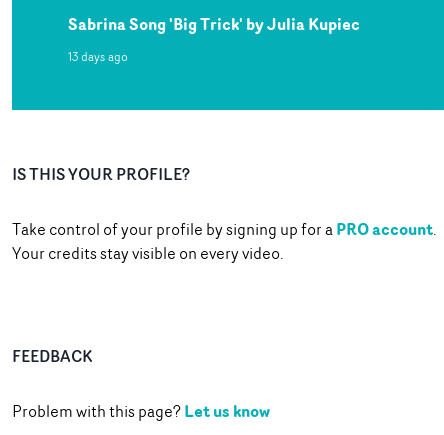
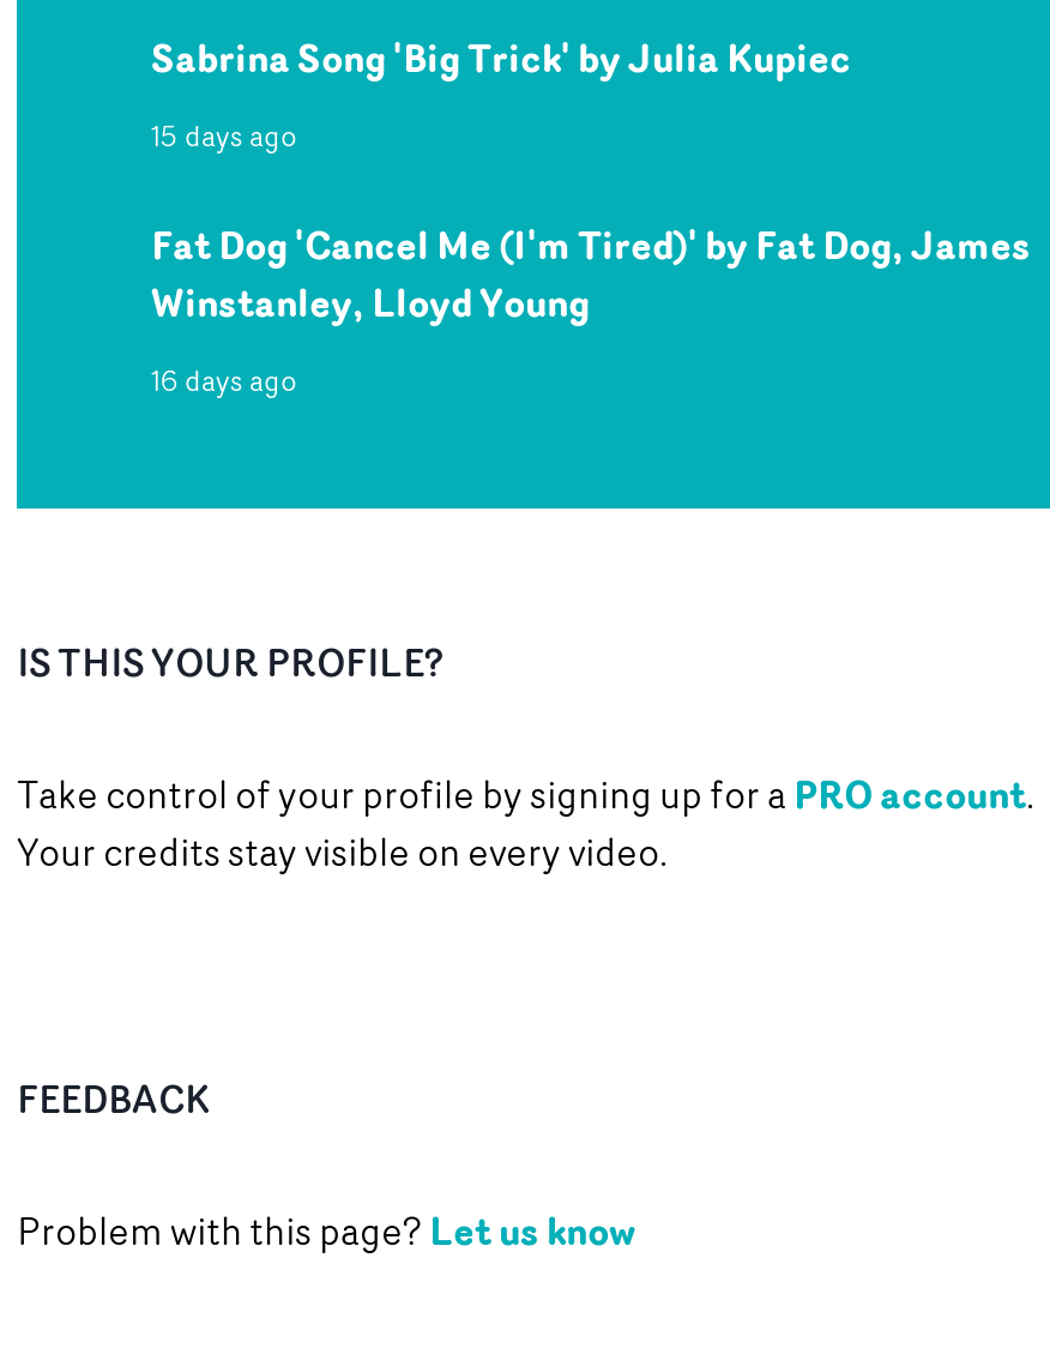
[68,48,128,65] 13 days ago -> [151,116,1031,401] 15 days ago | Fat Dog 'Cancel Me (I'm Tired)' by Fat Dog, James | Winstanley, Lloyd Young | 16 days ago

